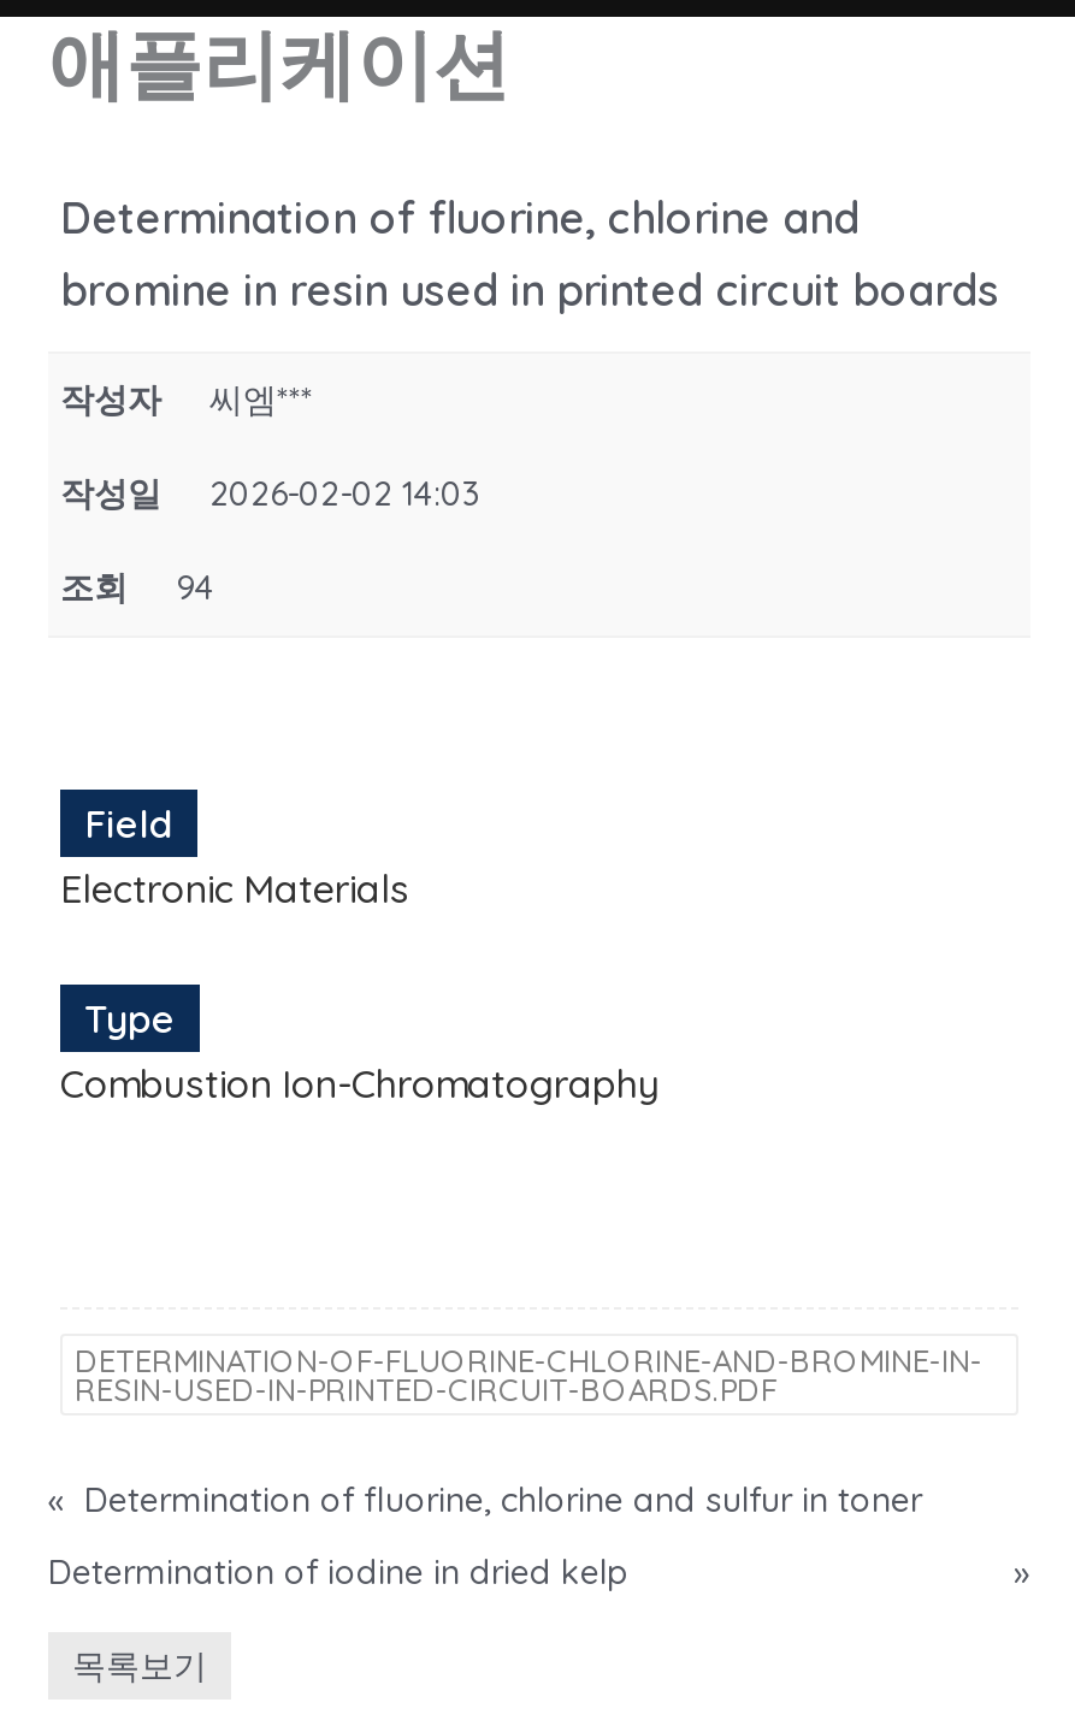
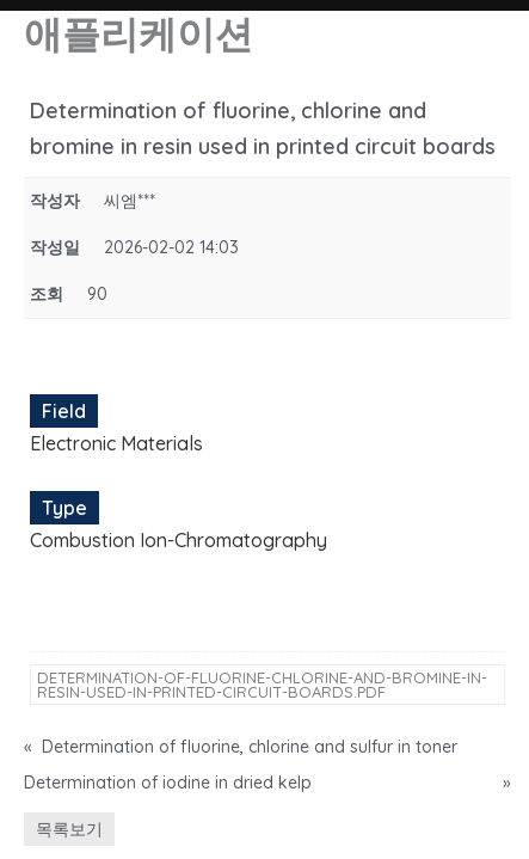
[60,566,214,609] 조회 94 -> [30,283,107,305] 조회 90

